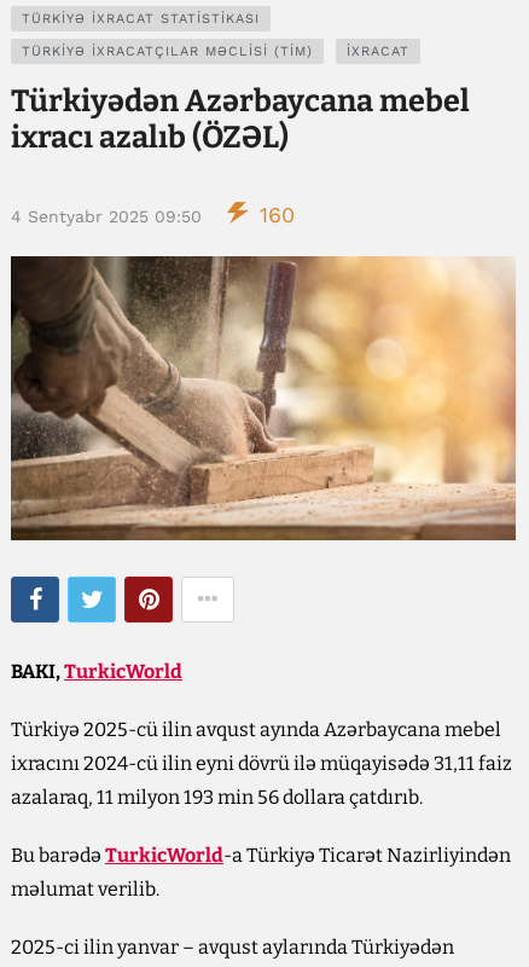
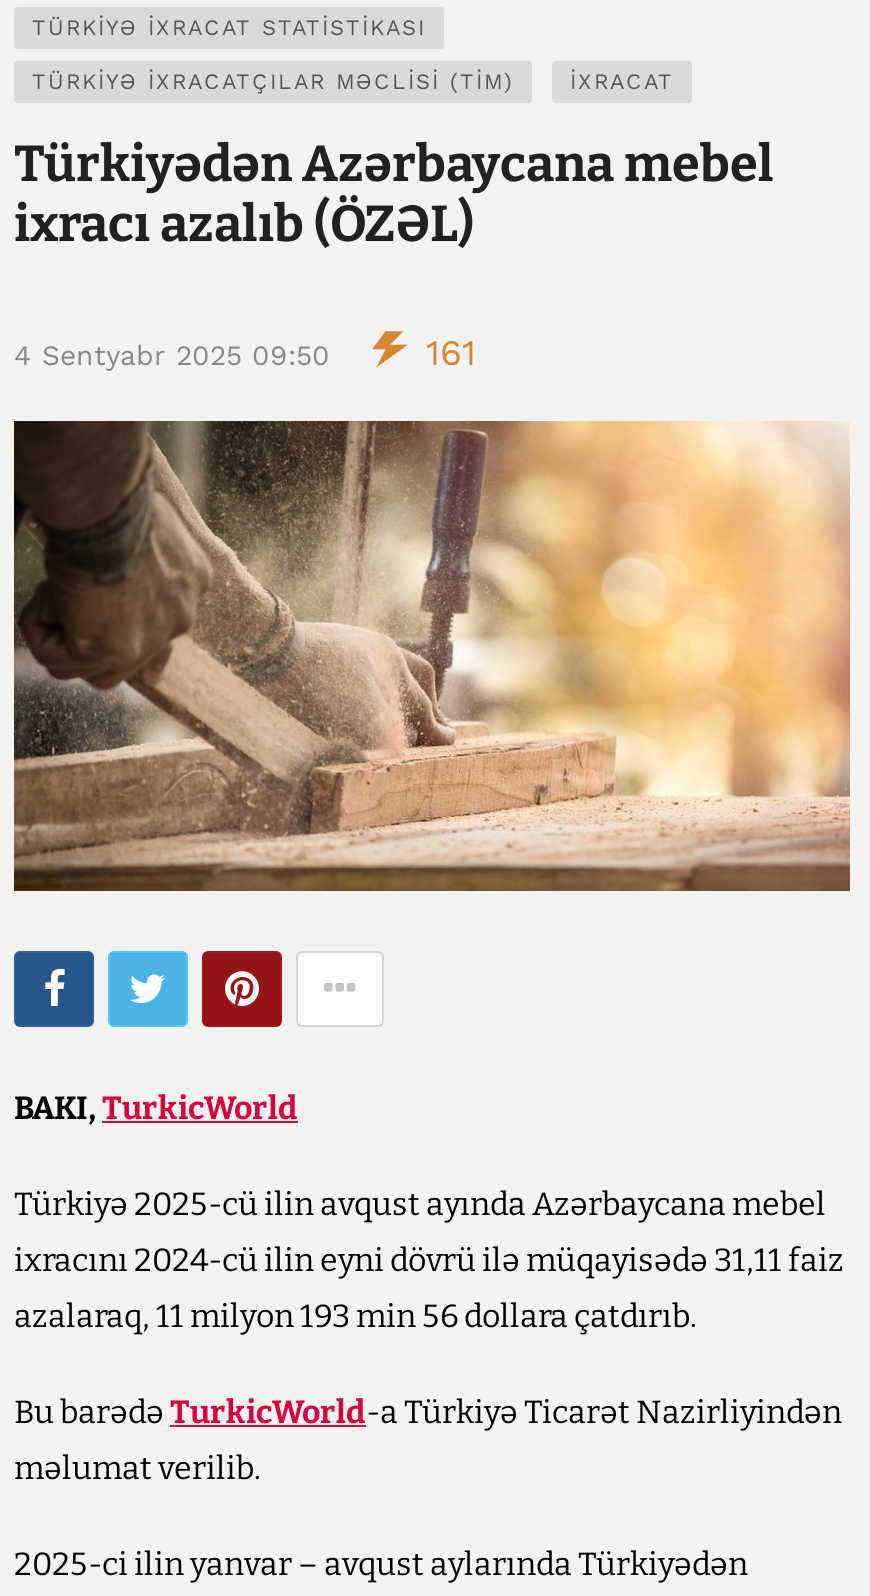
[260,202,295,227] 160 -> [426,331,476,373] 161

